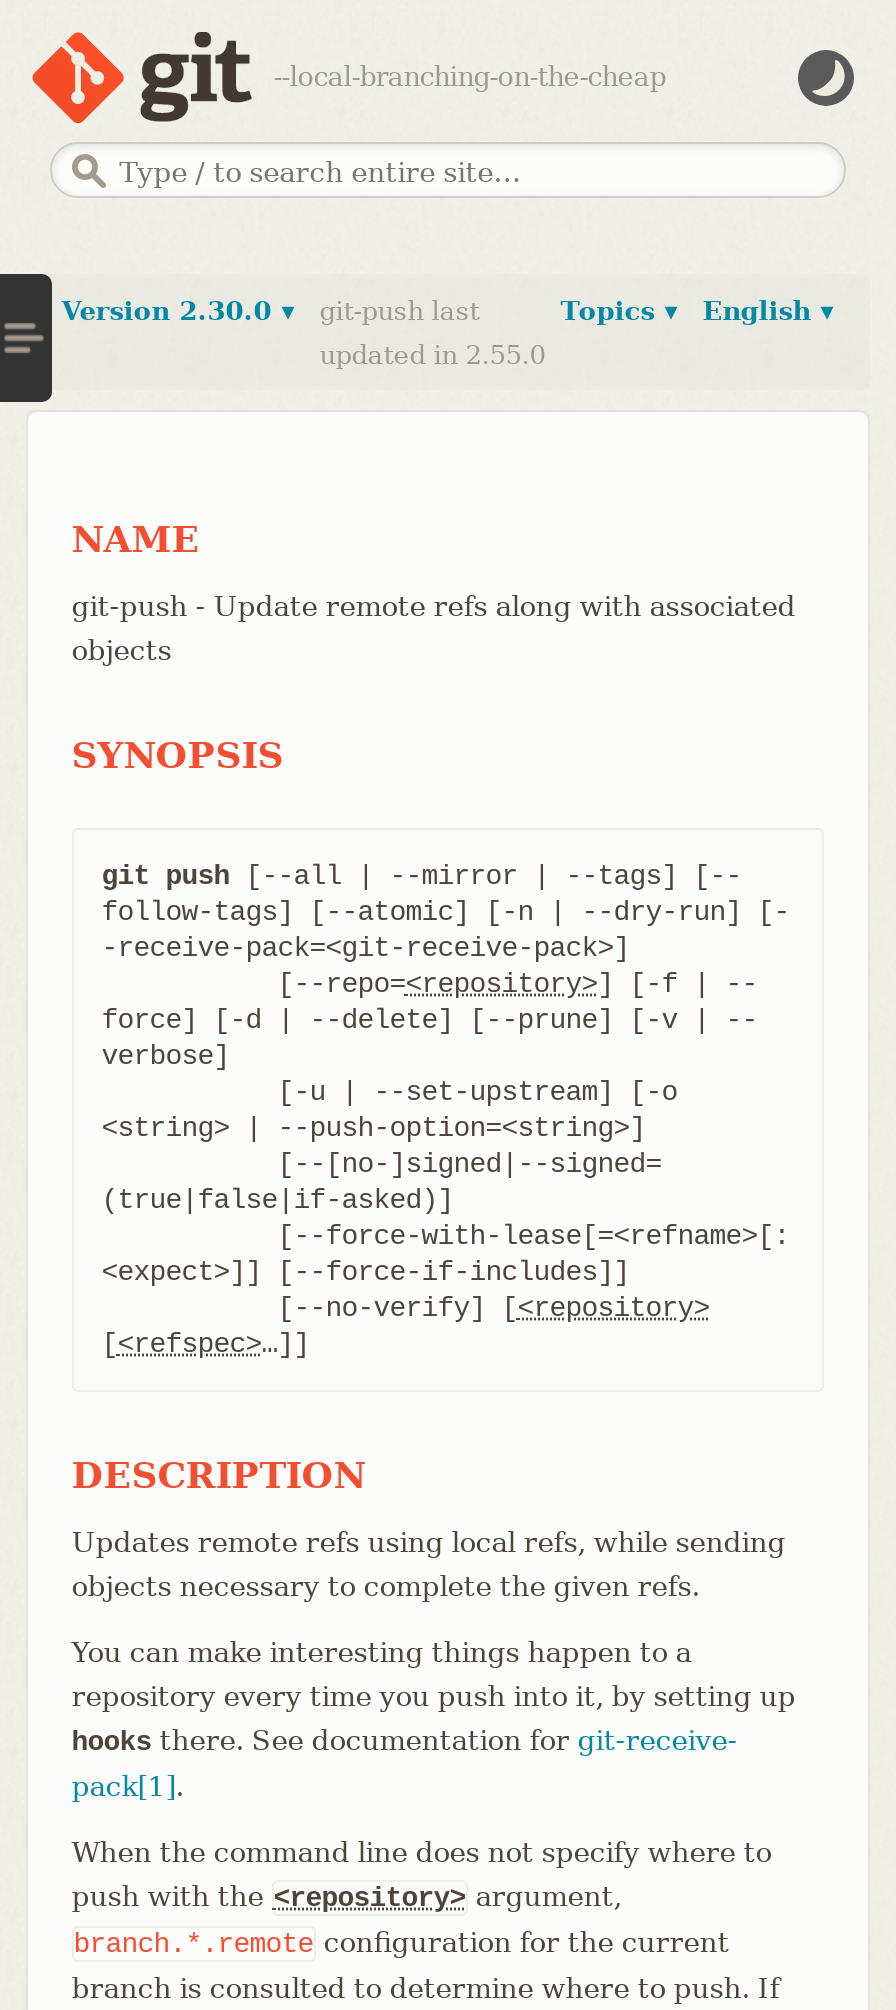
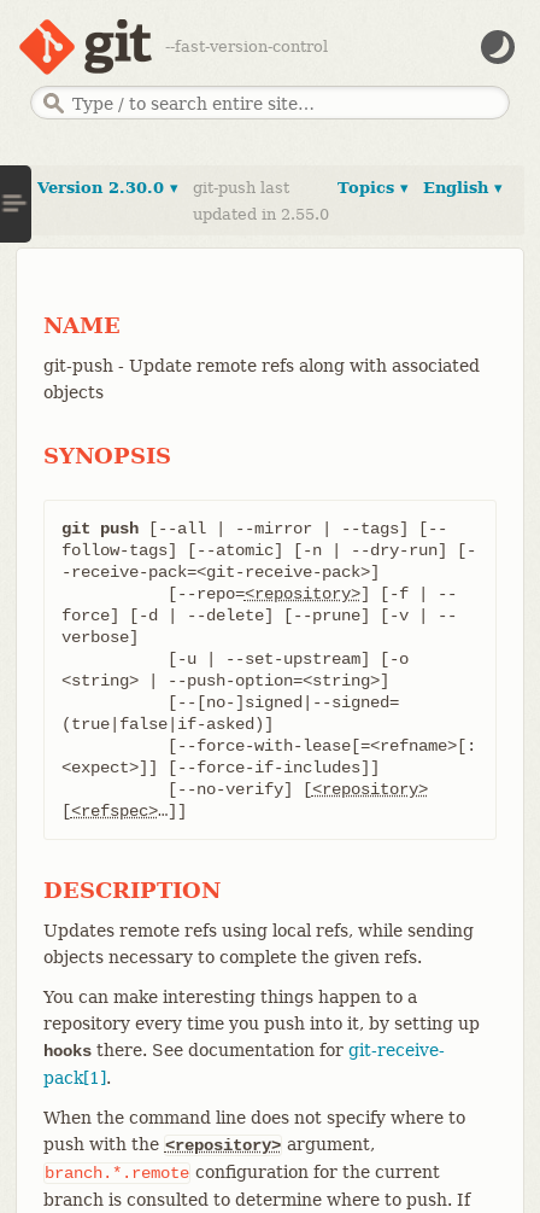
[274,62,666,92] --local-branching-on-the-cheap -> [165,37,328,56] --fast-version-control

